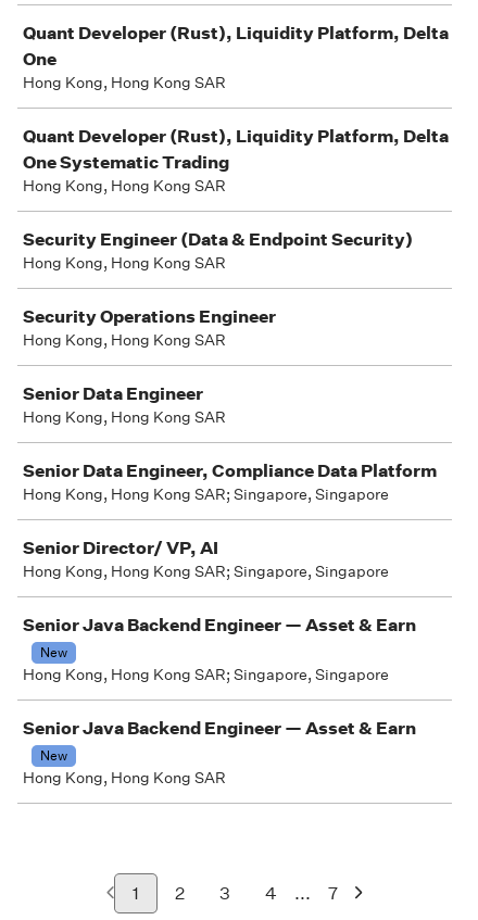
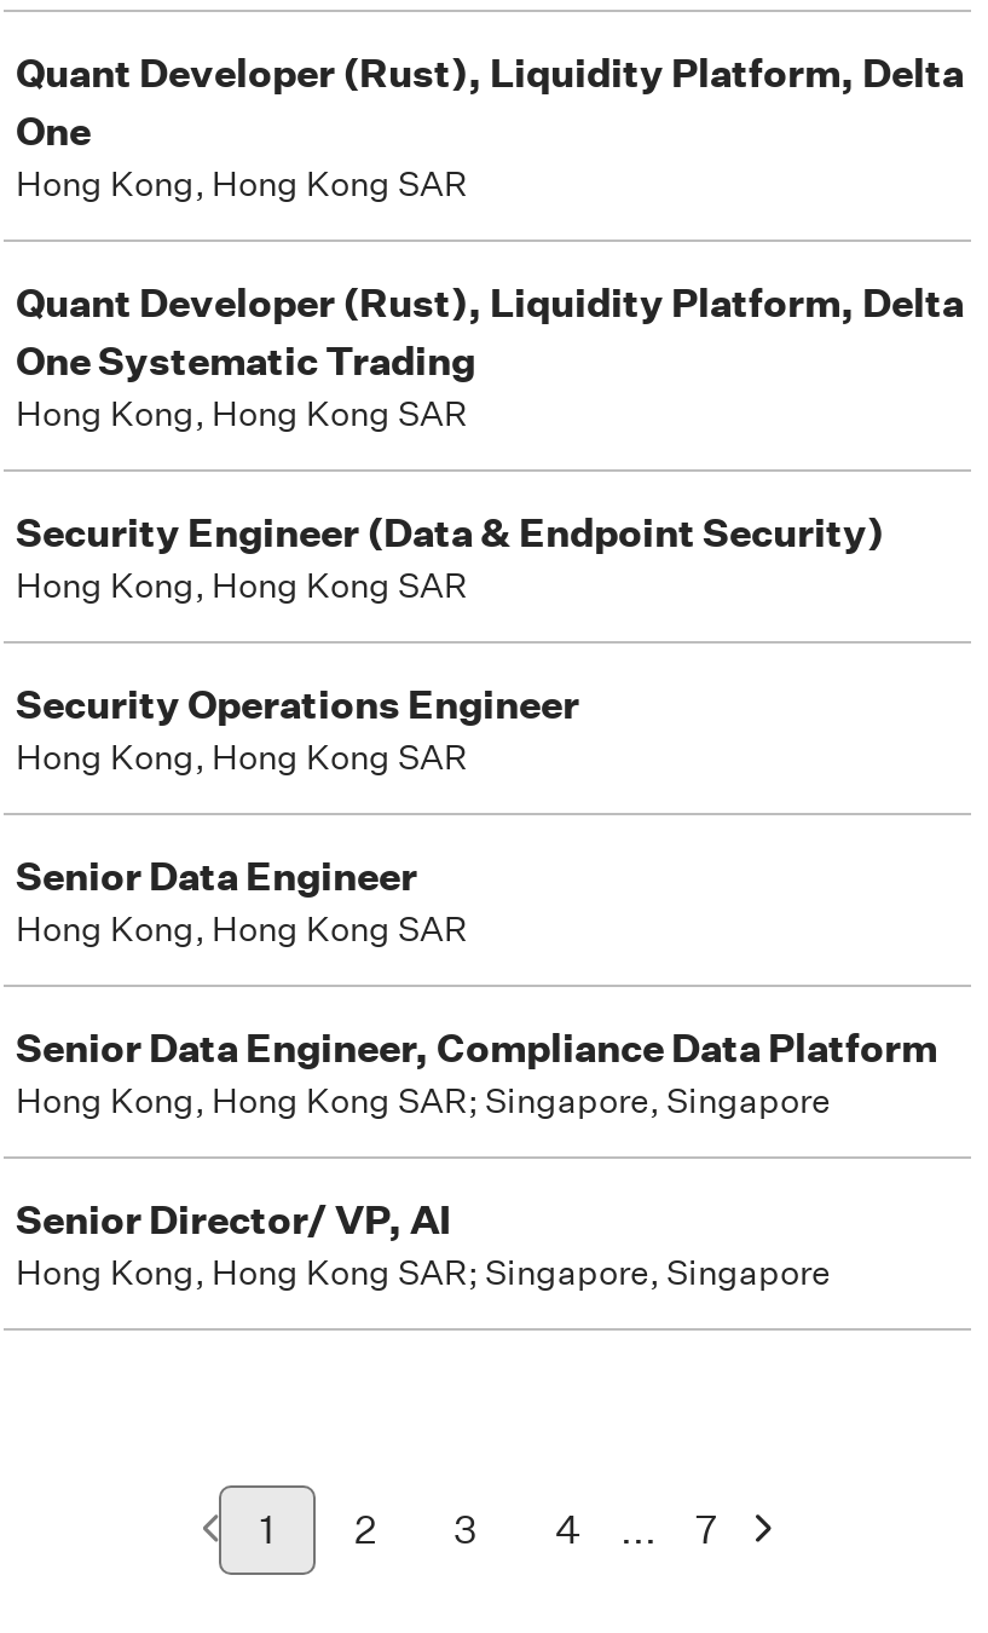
[23,614,416,787] Senior Java Backend Engineer — Asset & Earn | New | Hong Kong, Hong Kong SAR; Singapore, Singapore | Senior Java Backend Engineer — Asset & Earn | New | Hong Kong, Hong Kong SAR -> none

